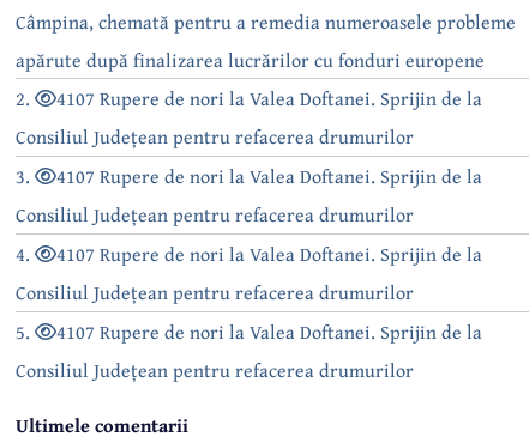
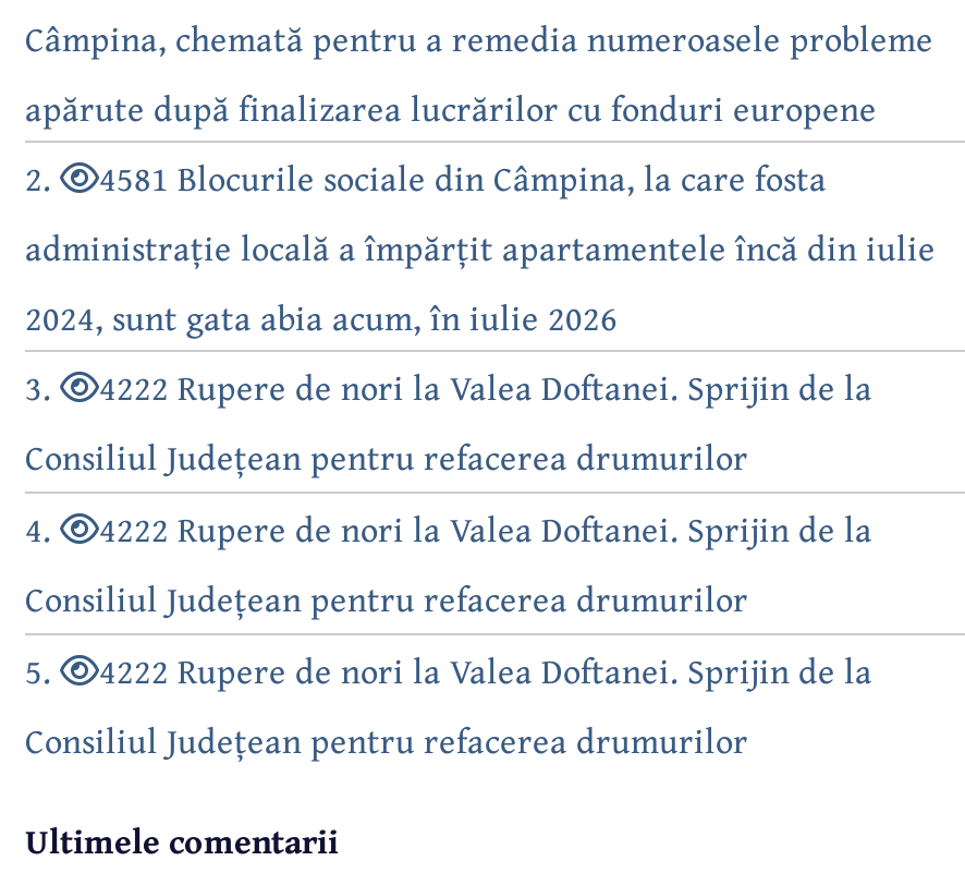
[16,83,482,150] 4107 Rupere de nori la Valea Doftanei. Sprijin de la | Consiliul Județean pentru refacerea drumurilor -> [25,150,936,342] 4581 Blocurile sociale din Câmpina, la care fosta | administrație locală a împărțit apartamentele încă din iulie | 2024, sunt gata abia acum, în iulie 2026
[56,161,482,190] 4107 Rupere de nori la Valea Doftanei. Sprijin de la -> [99,360,872,412] 4222 Rupere de nori la Valea Doftanei. Sprijin de la
[56,239,482,268] 4107 Rupere de nori la Valea Doftanei. Sprijin de la -> [99,501,872,554] 4222 Rupere de nori la Valea Doftanei. Sprijin de la
[56,317,482,345] 4107 Rupere de nori la Valea Doftanei. Sprijin de la -> [99,643,872,695] 4222 Rupere de nori la Valea Doftanei. Sprijin de la

